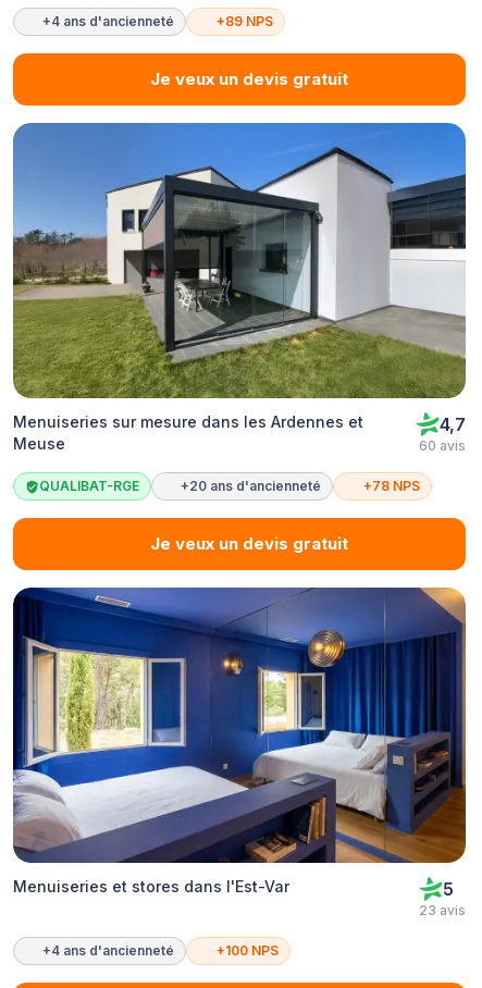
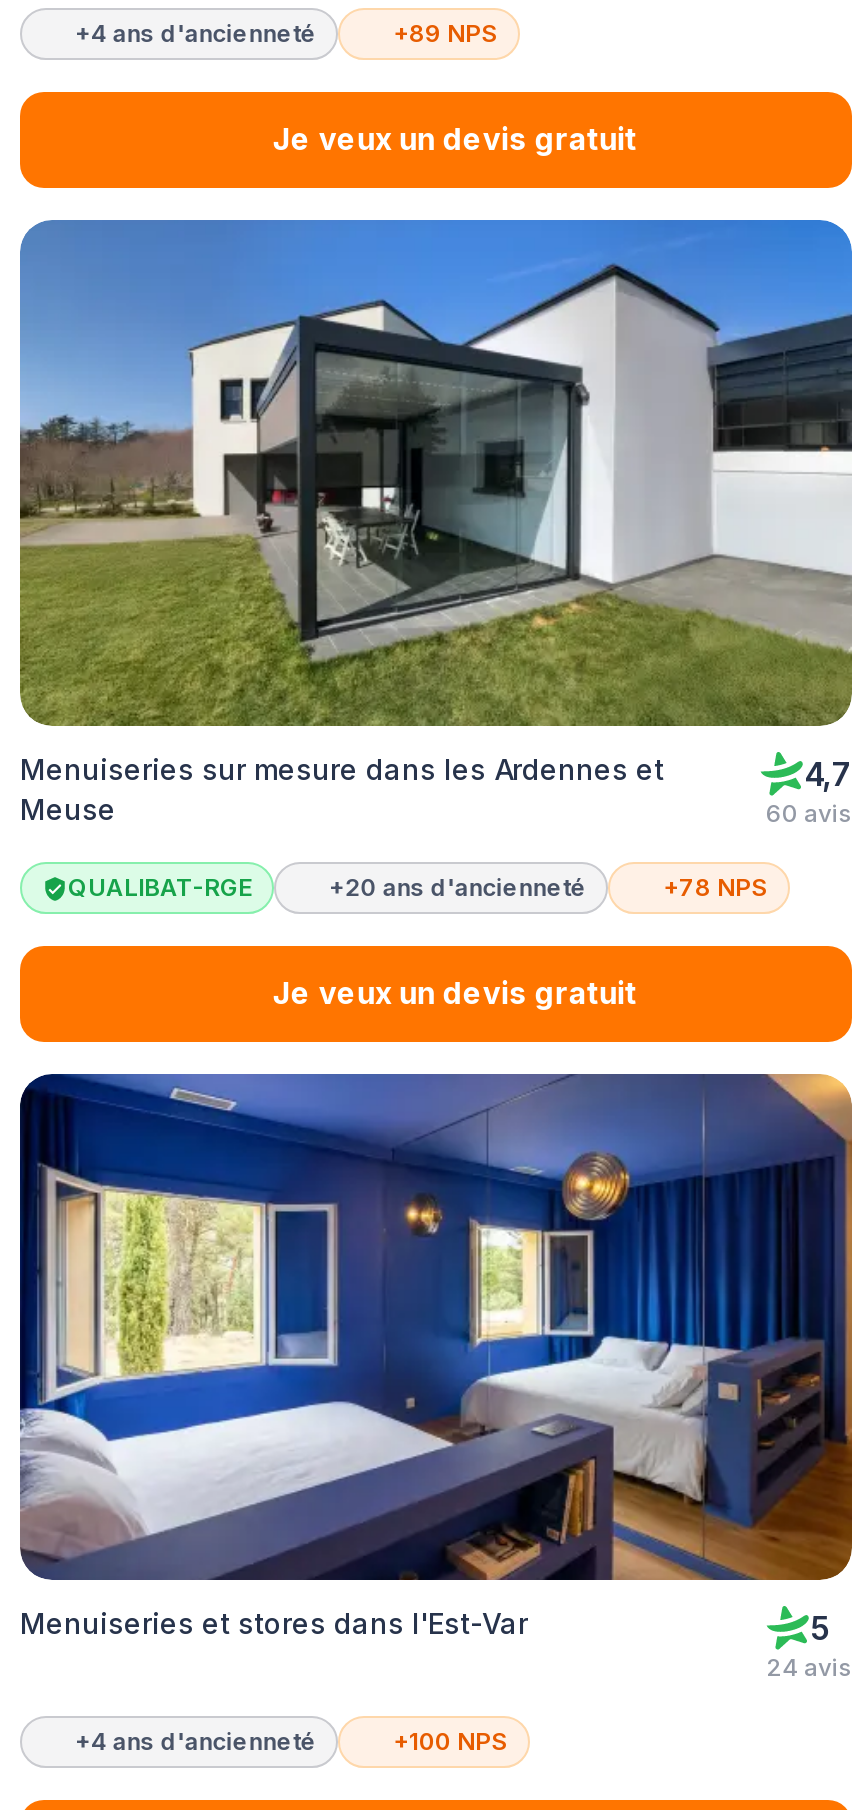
[419,902,466,918] 23 avis -> [766,1652,852,1682] 24 avis

